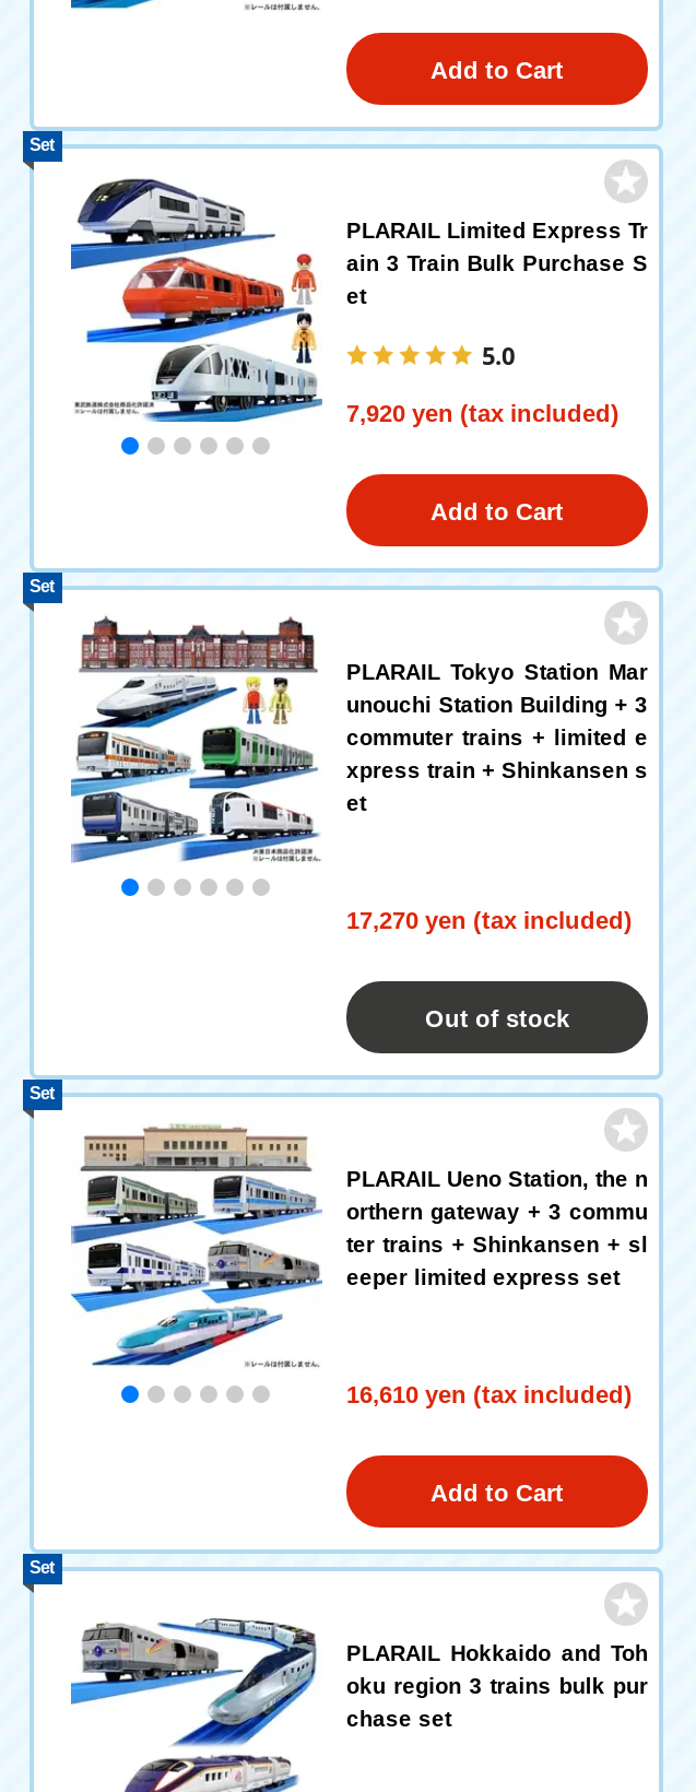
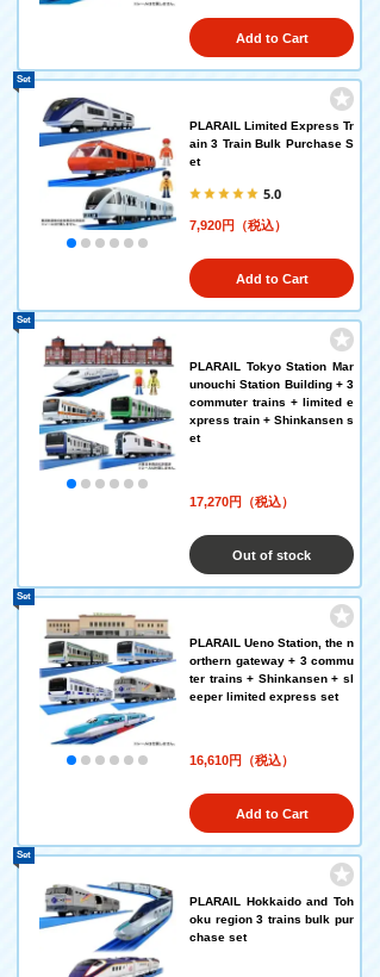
[346,399,620,425] 7,920 yen (tax included) -> [189,218,287,232] 7,920円（税込）
[346,906,633,932] 17,270 yen (tax included) -> [189,494,294,508] 17,270円（税込）
[346,1380,633,1407] 16,610 yen (tax included) -> [189,753,294,767] 16,610円（税込）

